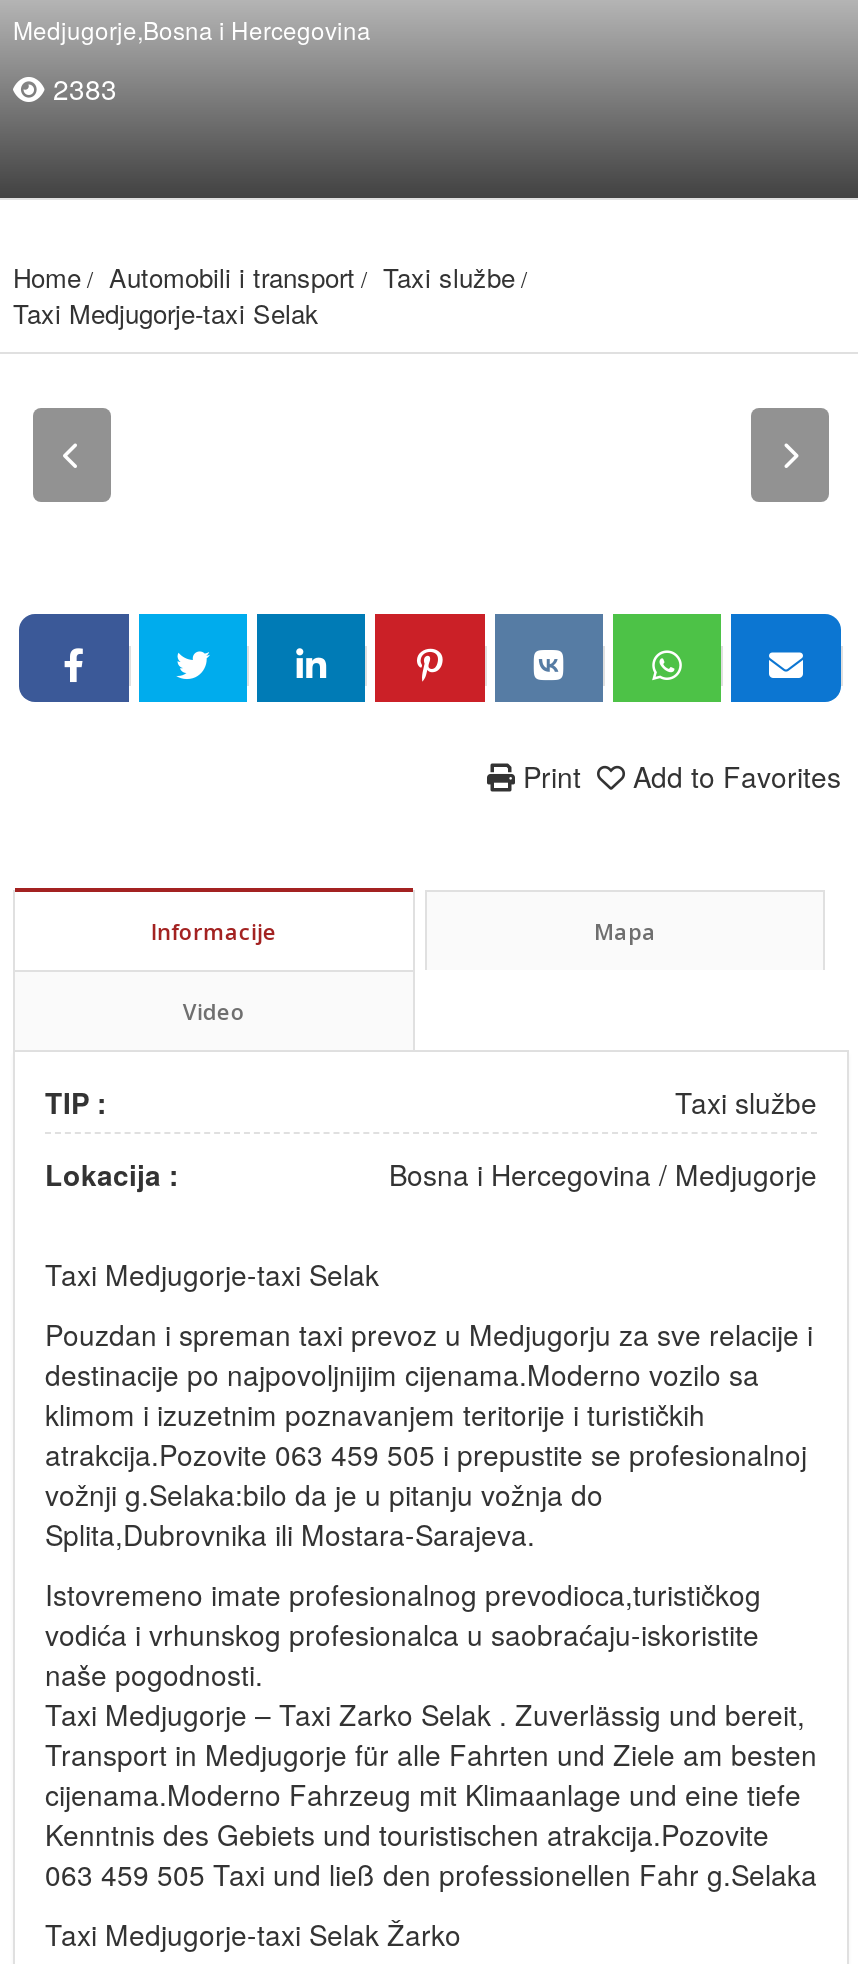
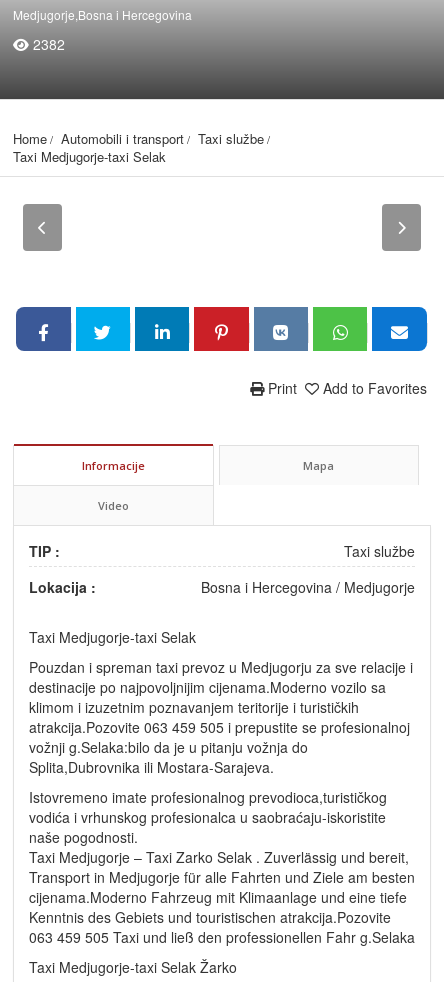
[45,67,117,107] 2383 -> [29,33,65,53] 2382

